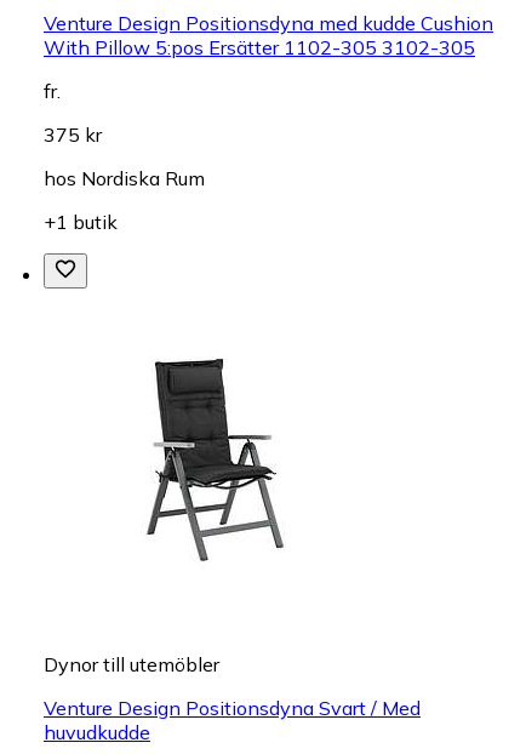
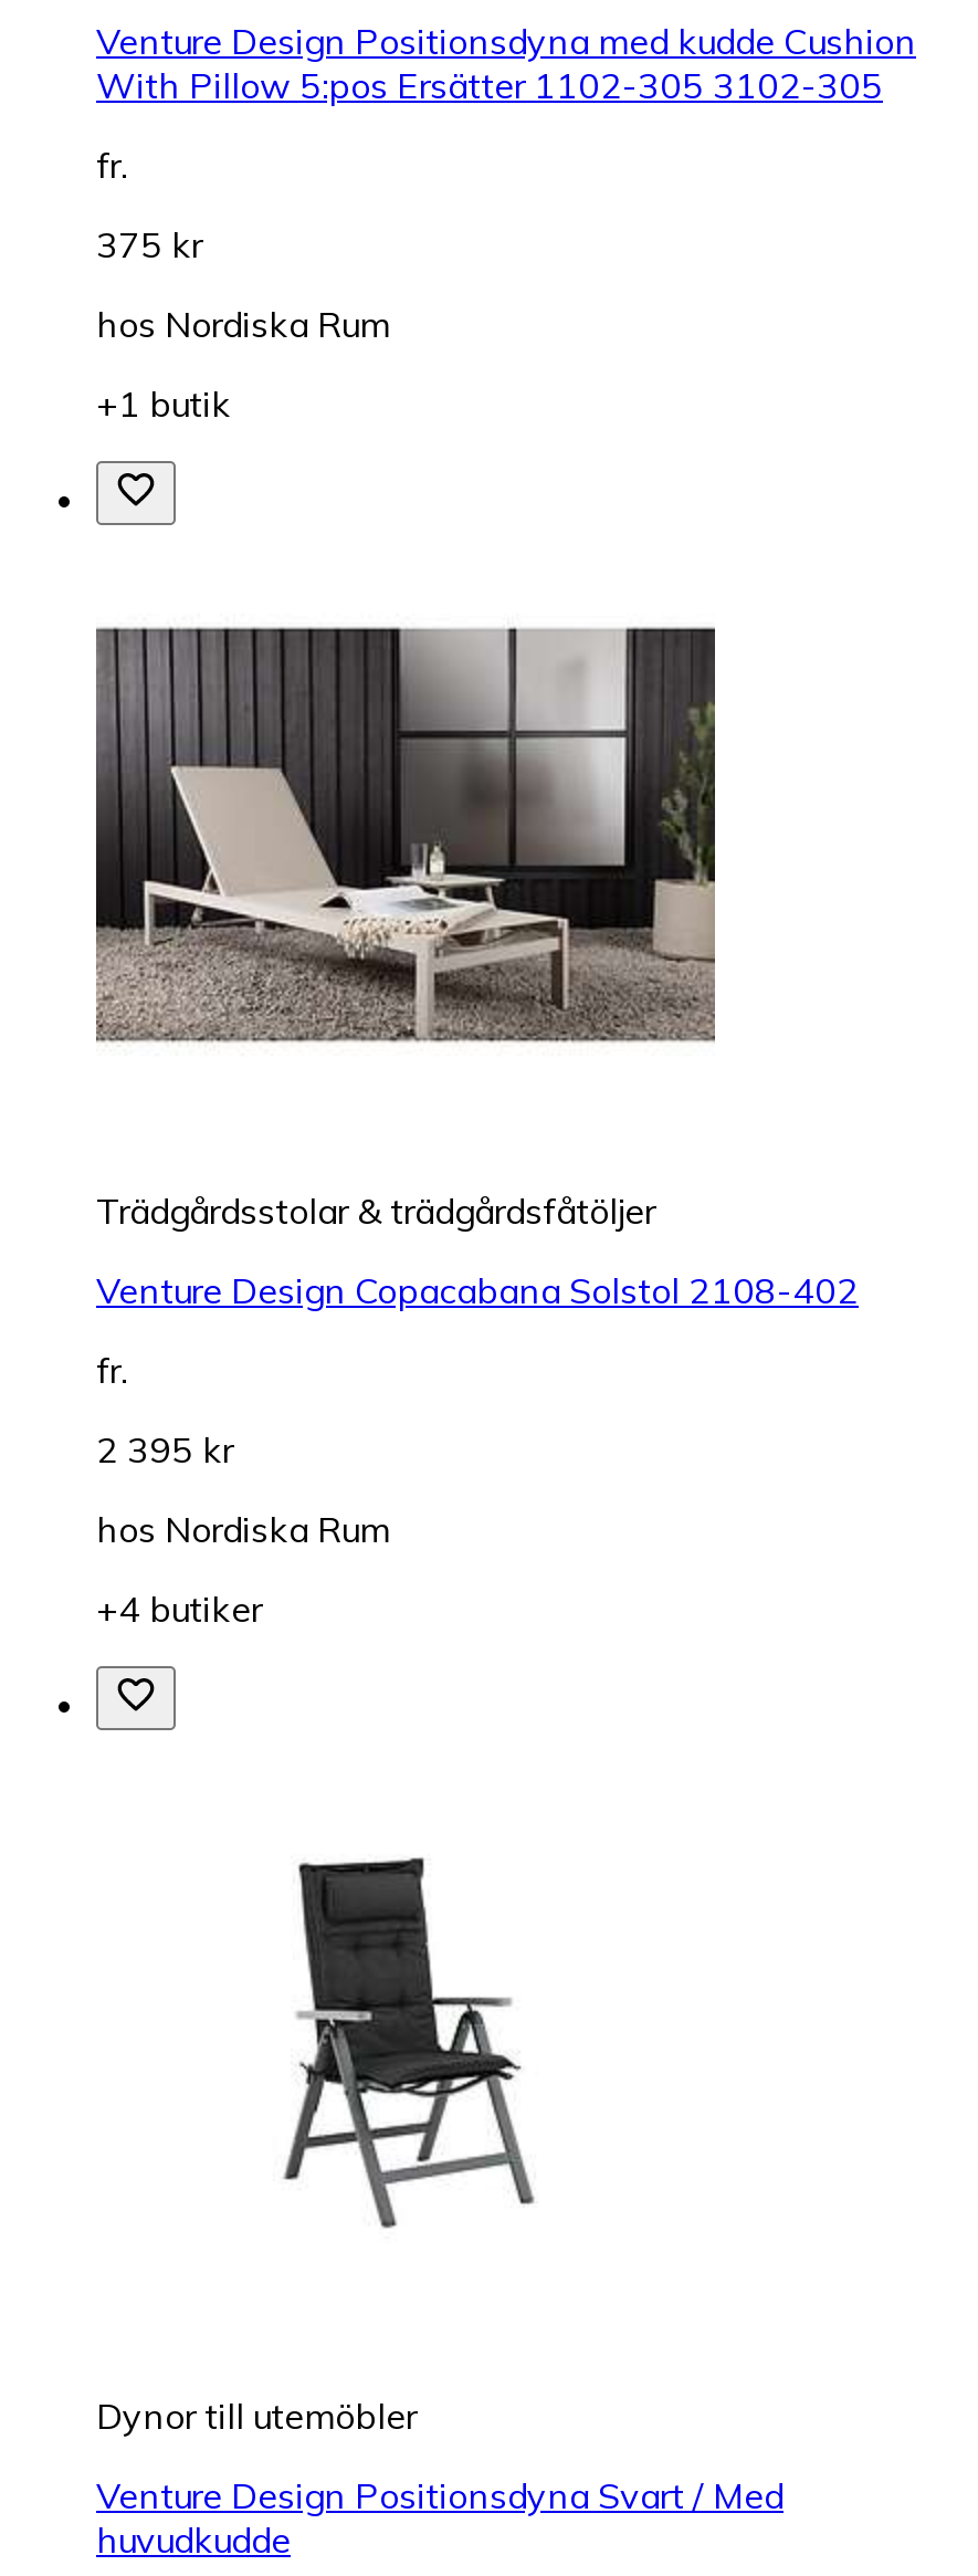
none -> [94,625,717,1045] [image]
none -> [96,1188,859,1630] Trädgårdsstolar & trädgårdsfåtöljer | Venture Design Copacabana Solstol 2108-402 | fr. | 2 395 kr | hos Nordiska Rum | +4 butiker

